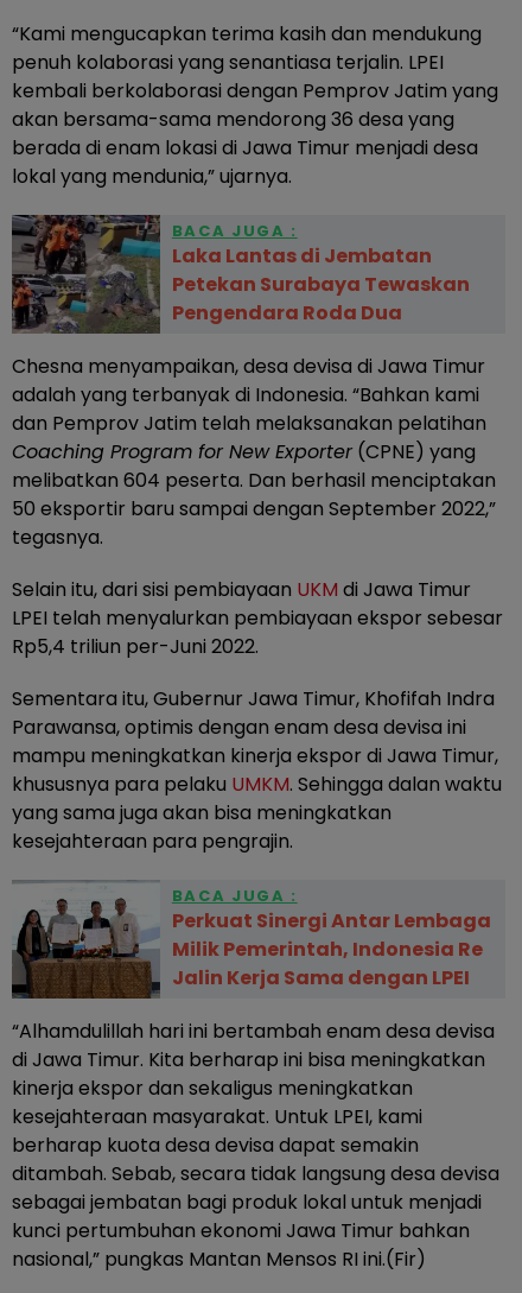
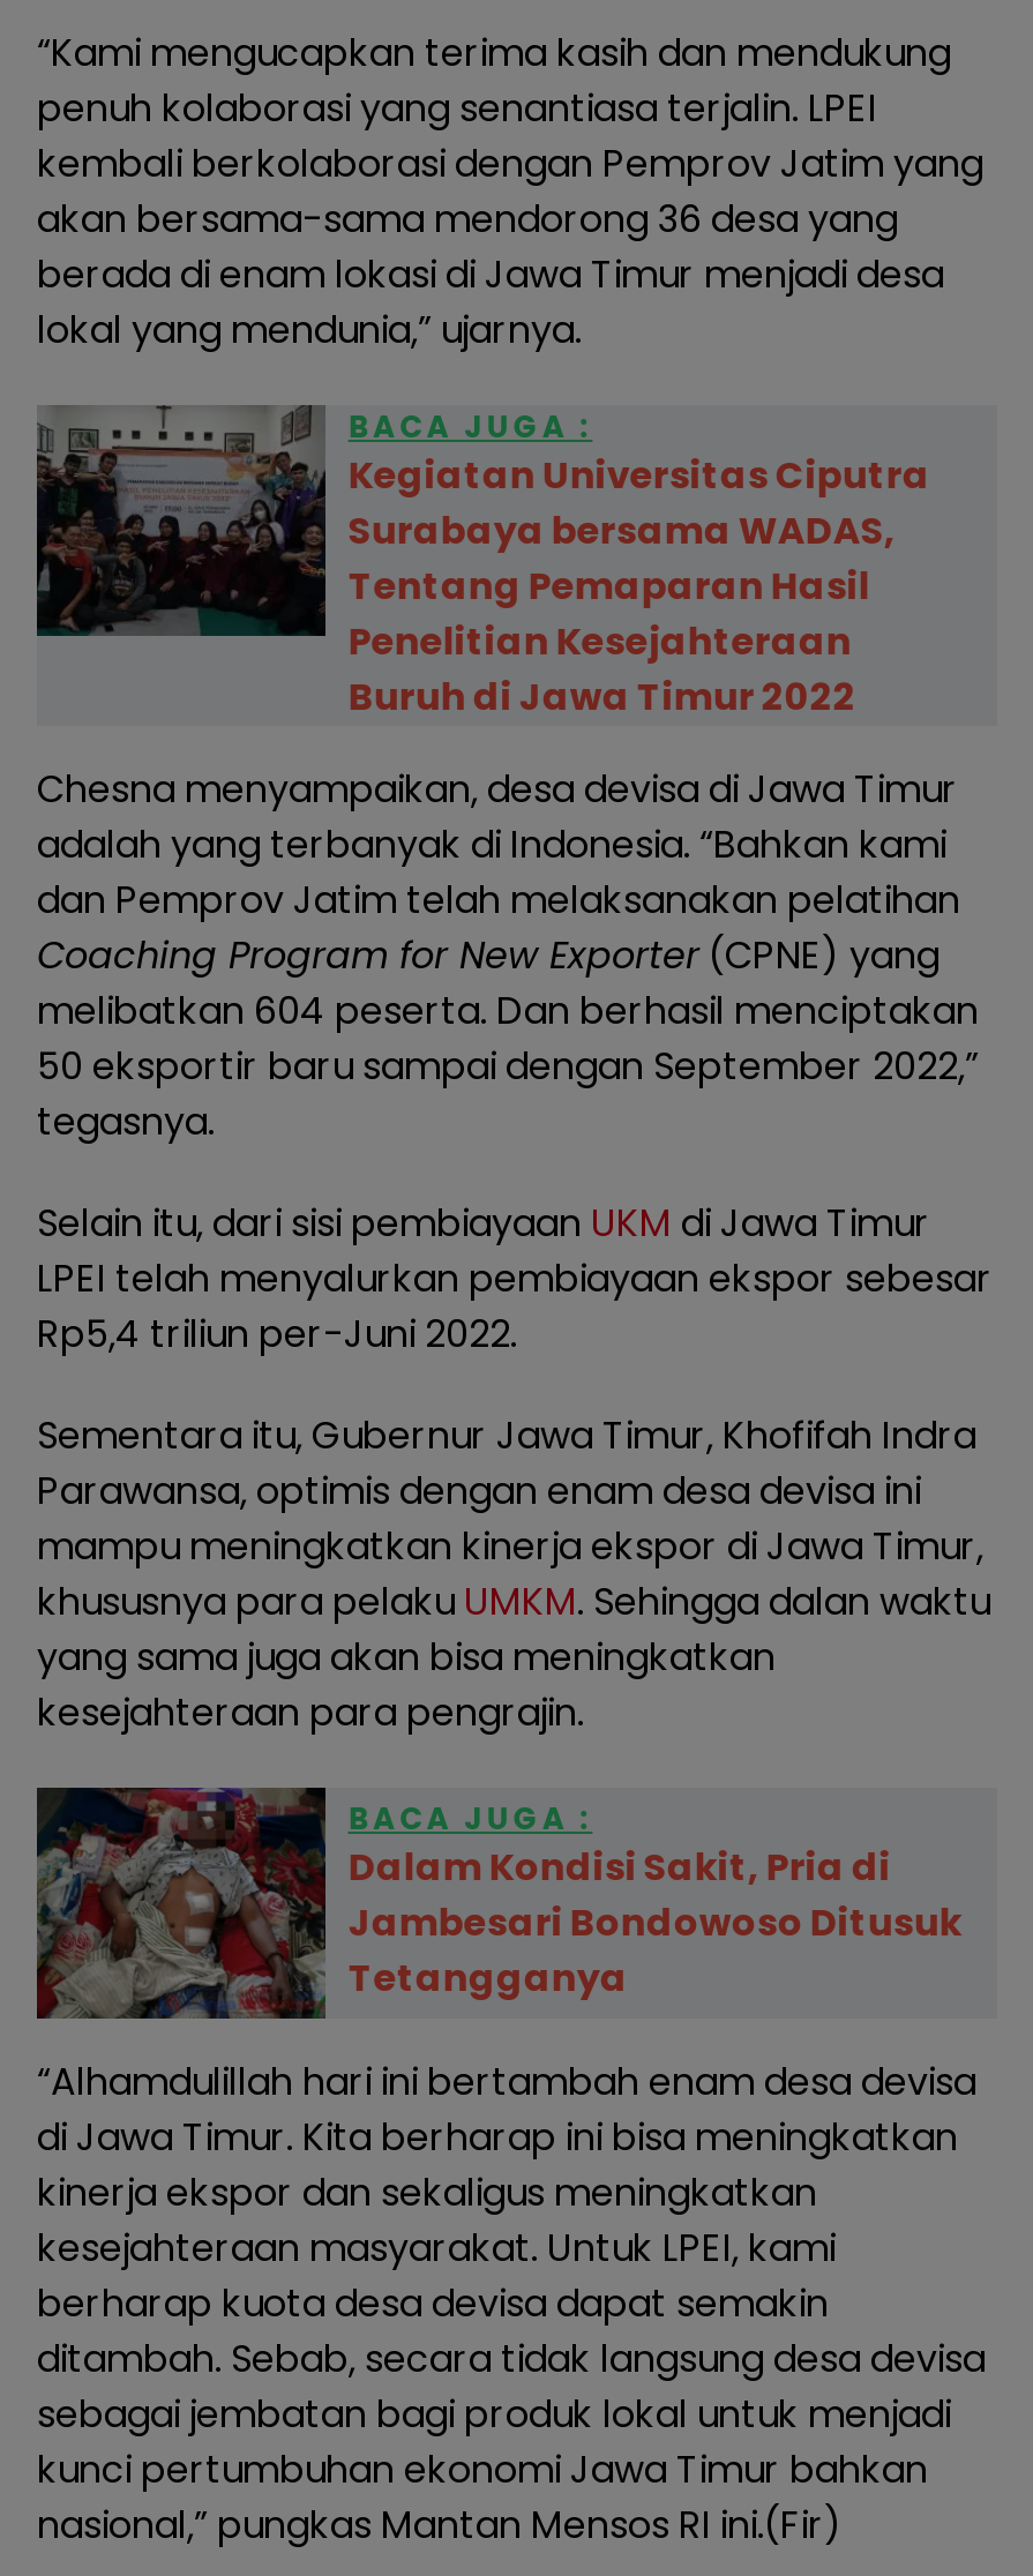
[11,214,470,335] [image] | Laka Lantas di Jembatan | Petekan Surabaya Tewaskan | Pengendara Roda Dua -> [37,405,930,723] [image] | Kegiatan Universitas Ciputra | Surabaya bersama WADAS, | Tentang Pemaparan Hasil | Penelitian Kesejahteraan | Buruh di Jawa Timur 2022
[11,880,491,1000] [image] | Perkuat Sinergi Antar Lembaga | Milik Pemerintah, Indonesia Re | Jalin Kerja Sama dengan LPEI -> [35,1785,962,2021] [image] | Dalam Kondisi Sakit, Pria di | Jambesari Bondowoso Ditusuk | Tetangganya

